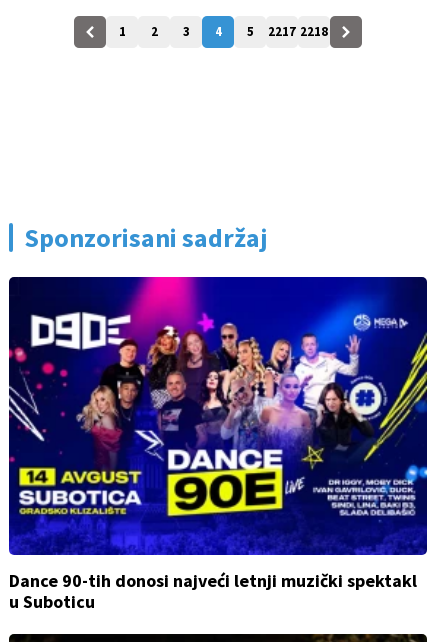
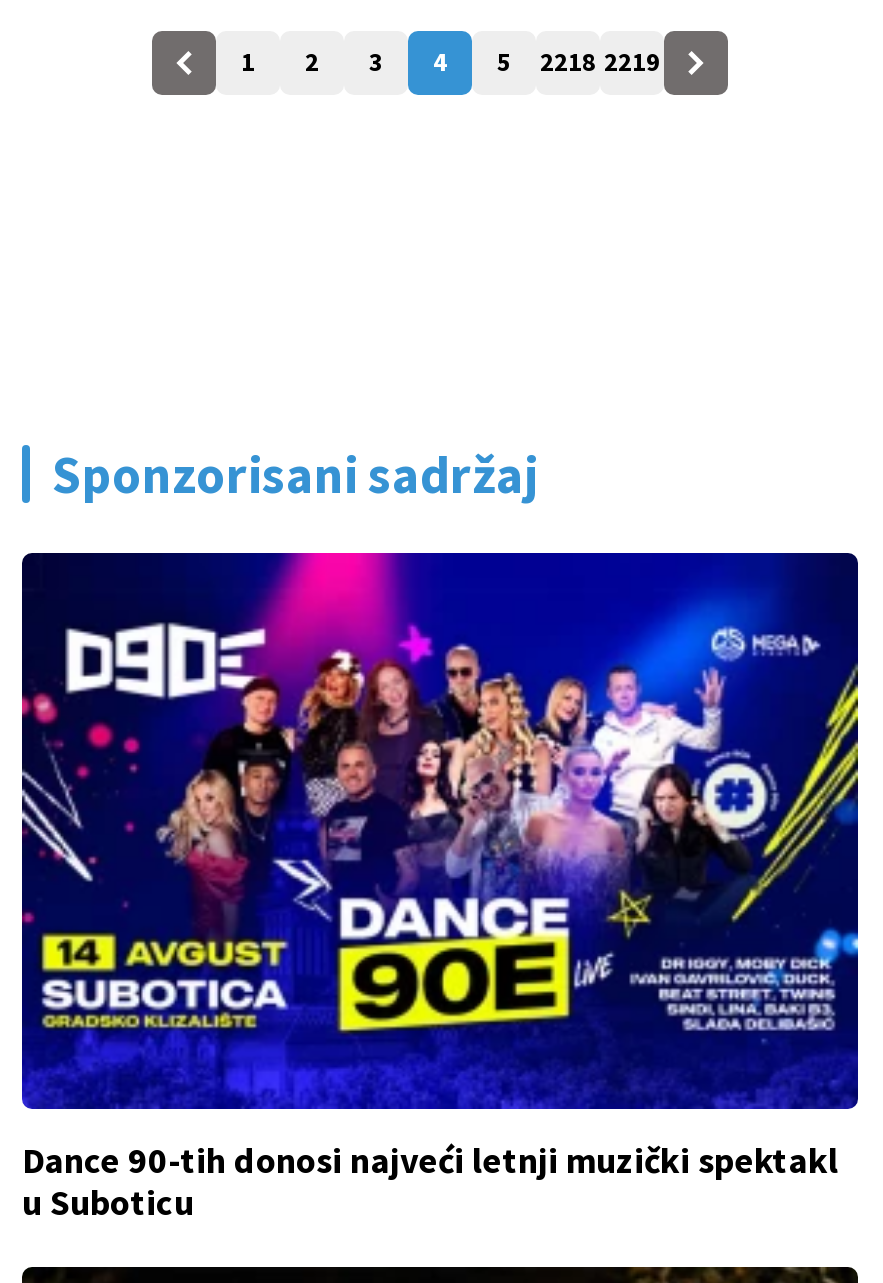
[118,23,328,40] 1 2 3 4 5 2217 2218 -> [241,46,660,80] 1 2 3 4 5 2218 2219

